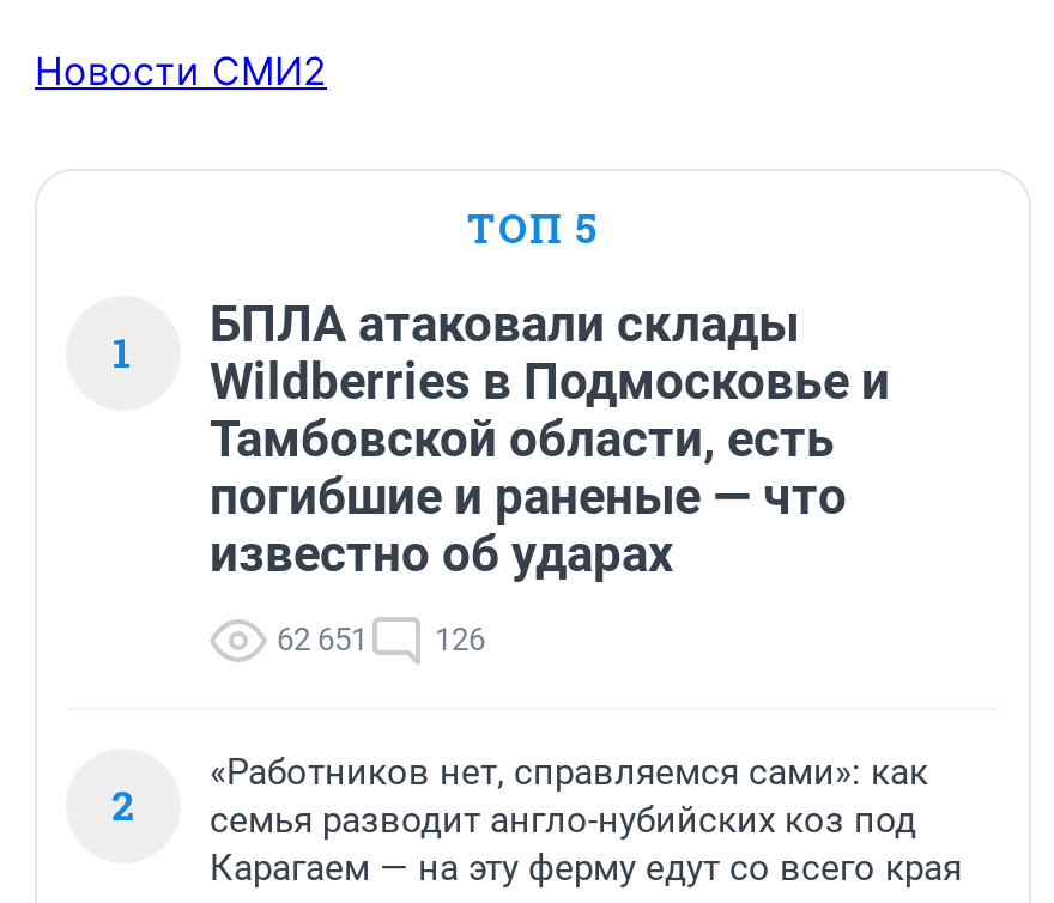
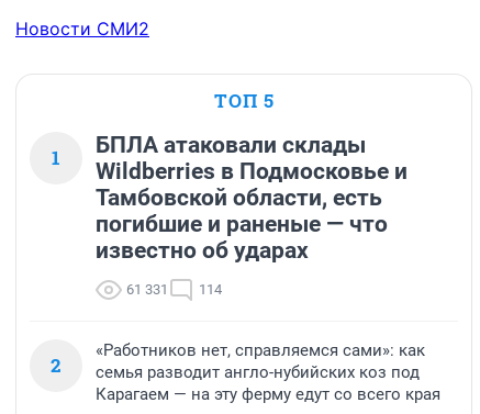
[277,622,368,658] 62 651 -> [126,281,168,298] 61 331
[435,622,485,658] 126 -> [199,281,222,298] 114

